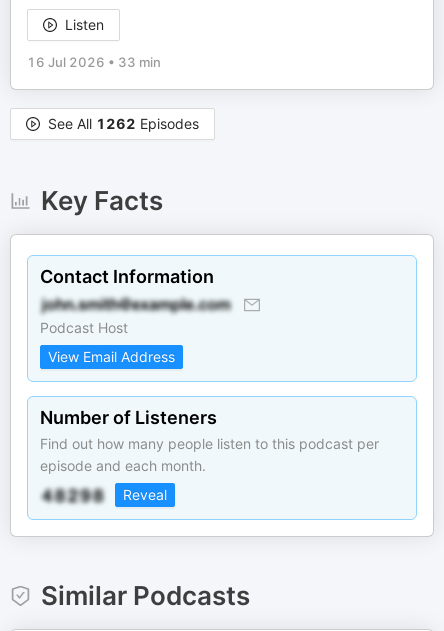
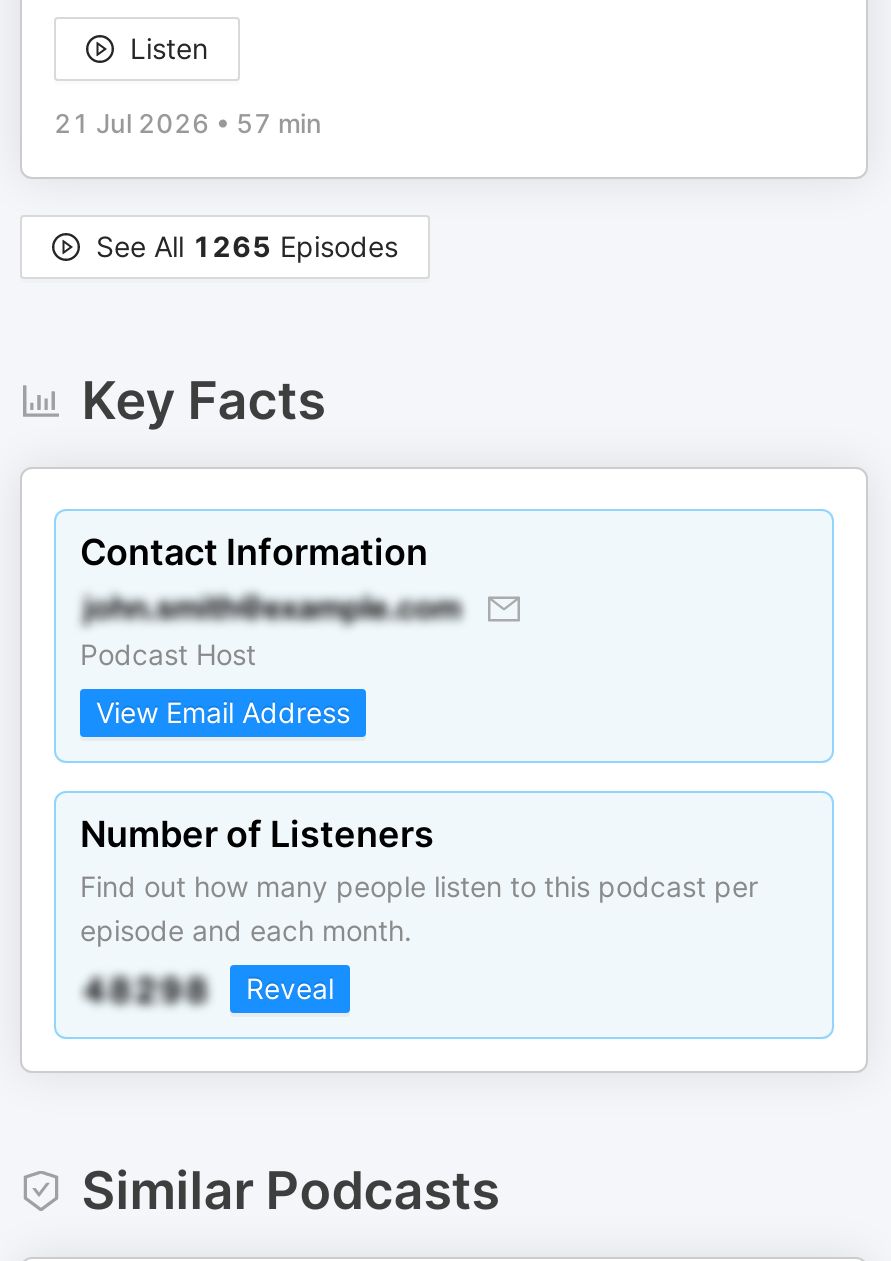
[27,54,161,70] 16 Jul 2026 • 33 min -> [54,107,322,139] 21 Jul 2026 • 57 min
[48,115,199,132] See All 1262 Episodes -> [96,229,398,263] See All 1265 Episodes

